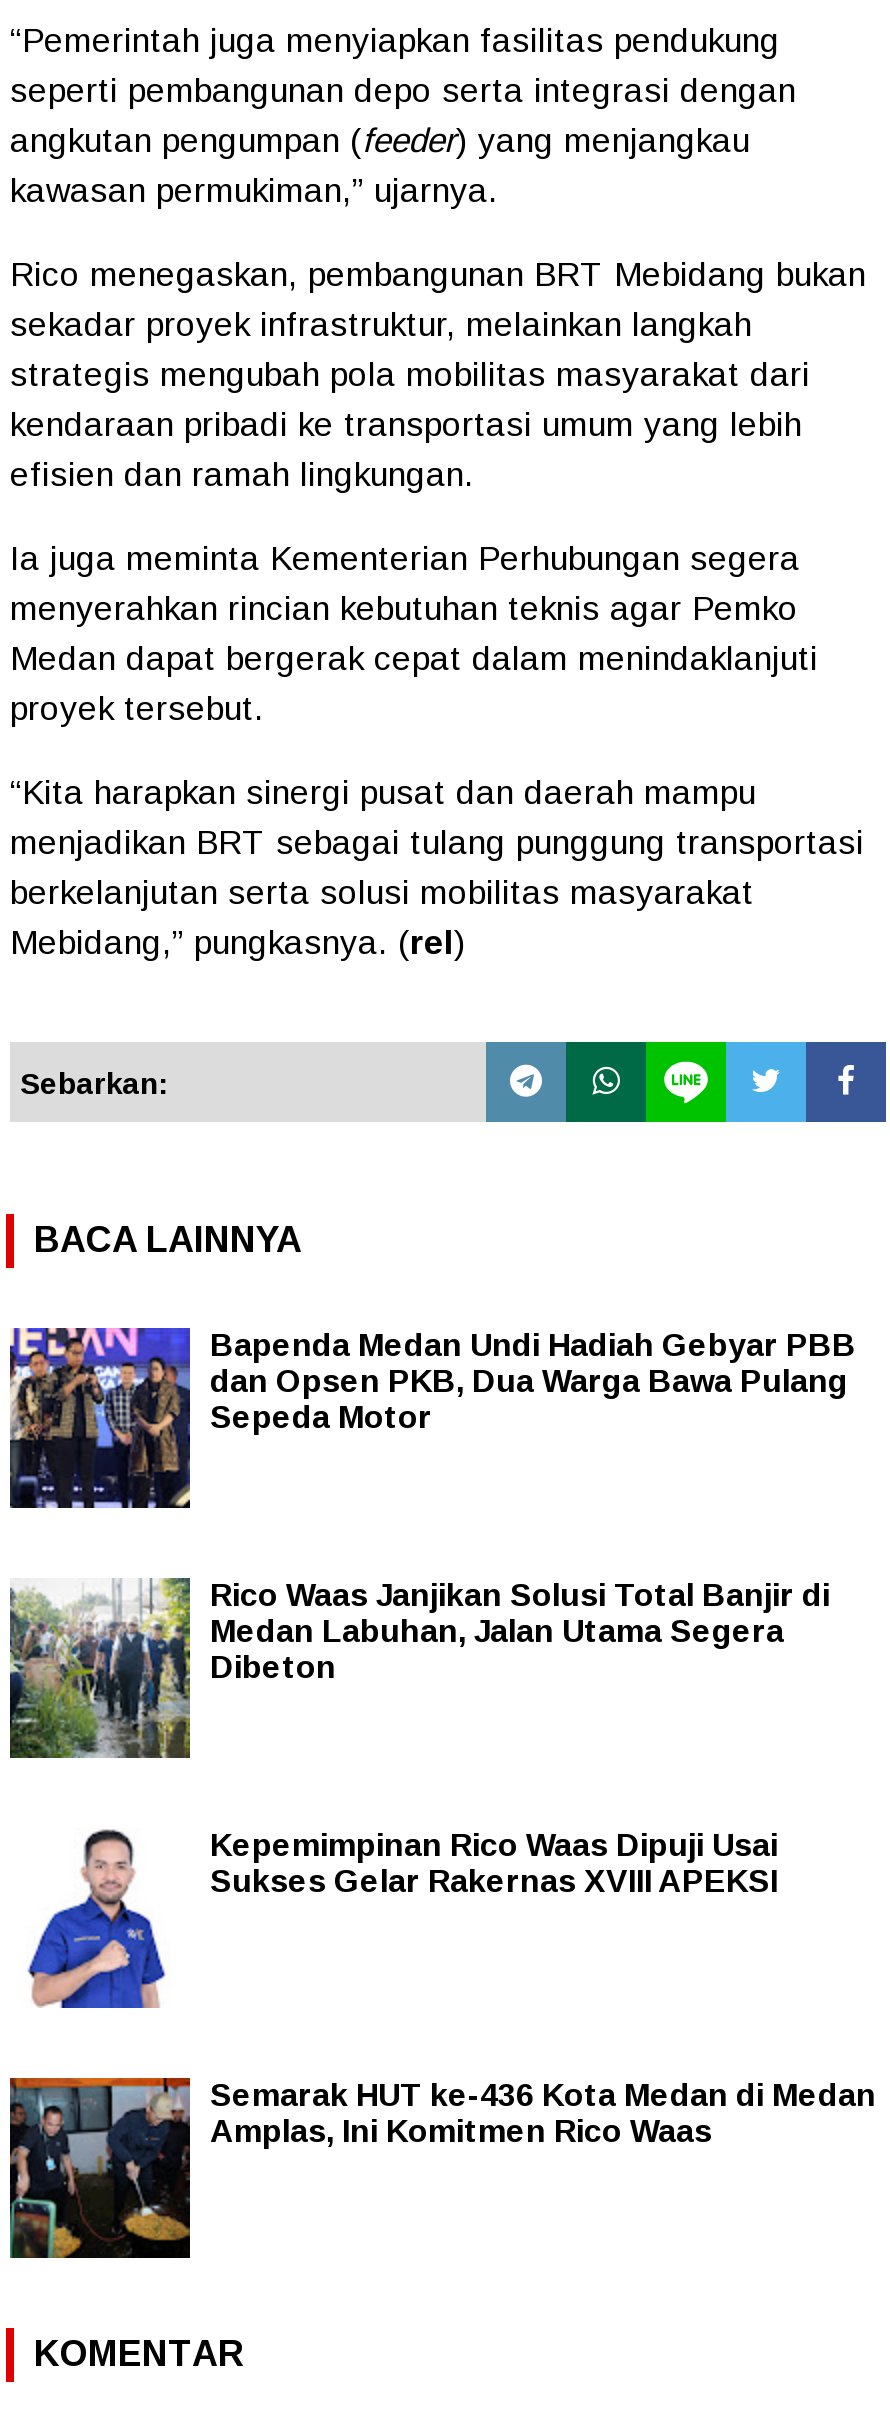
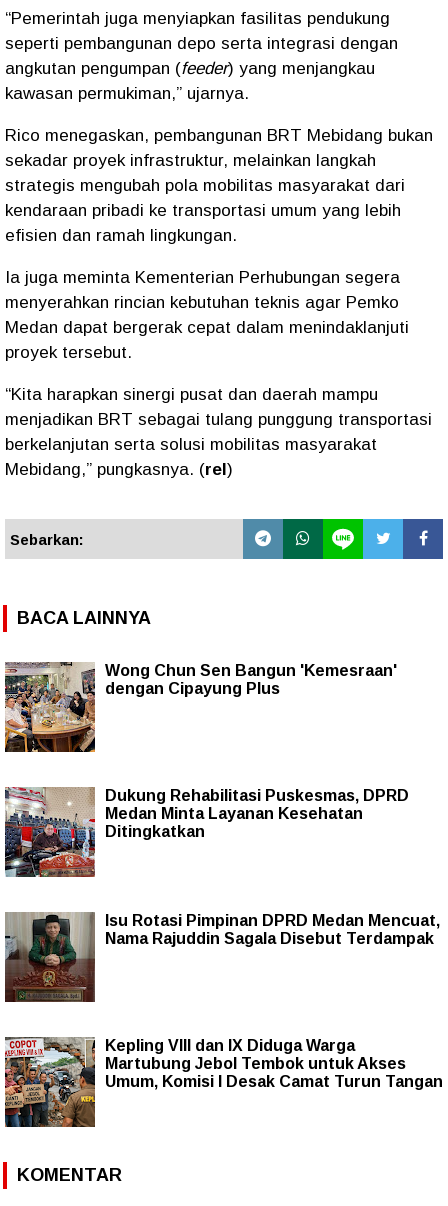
[8,1326,856,1510] [image] | Bapenda Medan Undi Hadiah Gebyar PBB | dan Opsen PKB, Dua Warga Bawa Pulang | Sepeda Motor -> [4,661,397,753] [image] | Wong Chun Sen Bangun 'Kemesraan' | dengan Cipayung Plus
[8,1578,830,1758] [image] | Rico Waas Janjikan Solusi Total Banjir di | Medan Labuhan, Jalan Utama Segera | Dibeton -> [4,786,409,877] [image] | Dukung Rehabilitasi Puskesmas, DPRD | Medan Minta Layanan Kesehatan | Ditingkatkan
[10,1828,778,2010] [image] | Kepemimpinan Rico Waas Dipuji Usai | Sukses Gelar Rakernas XVIII APEKSI -> [4,911,440,1003] [image] | Isu Rotasi Pimpinan DPRD Medan Mencuat, | Nama Rajuddin Sagala Disebut Terdampak
[8,2076,876,2260] [image] | Semarak HUT ke-436 Kota Medan di Medan | Amplas, Ini Komitmen Rico Waas -> [4,1036,443,1128] [image] | Kepling VIII dan IX Diduga Warga | Martubung Jebol Tembok untuk Akses | Umum, Komisi I Desak Camat Turun Tangan

